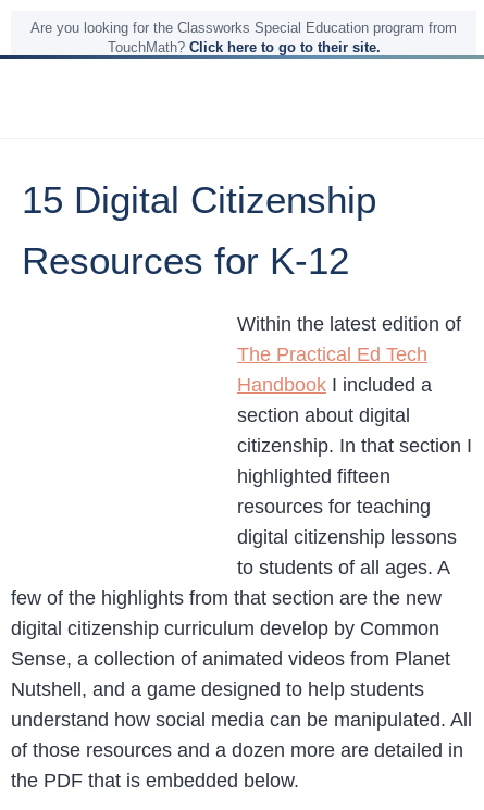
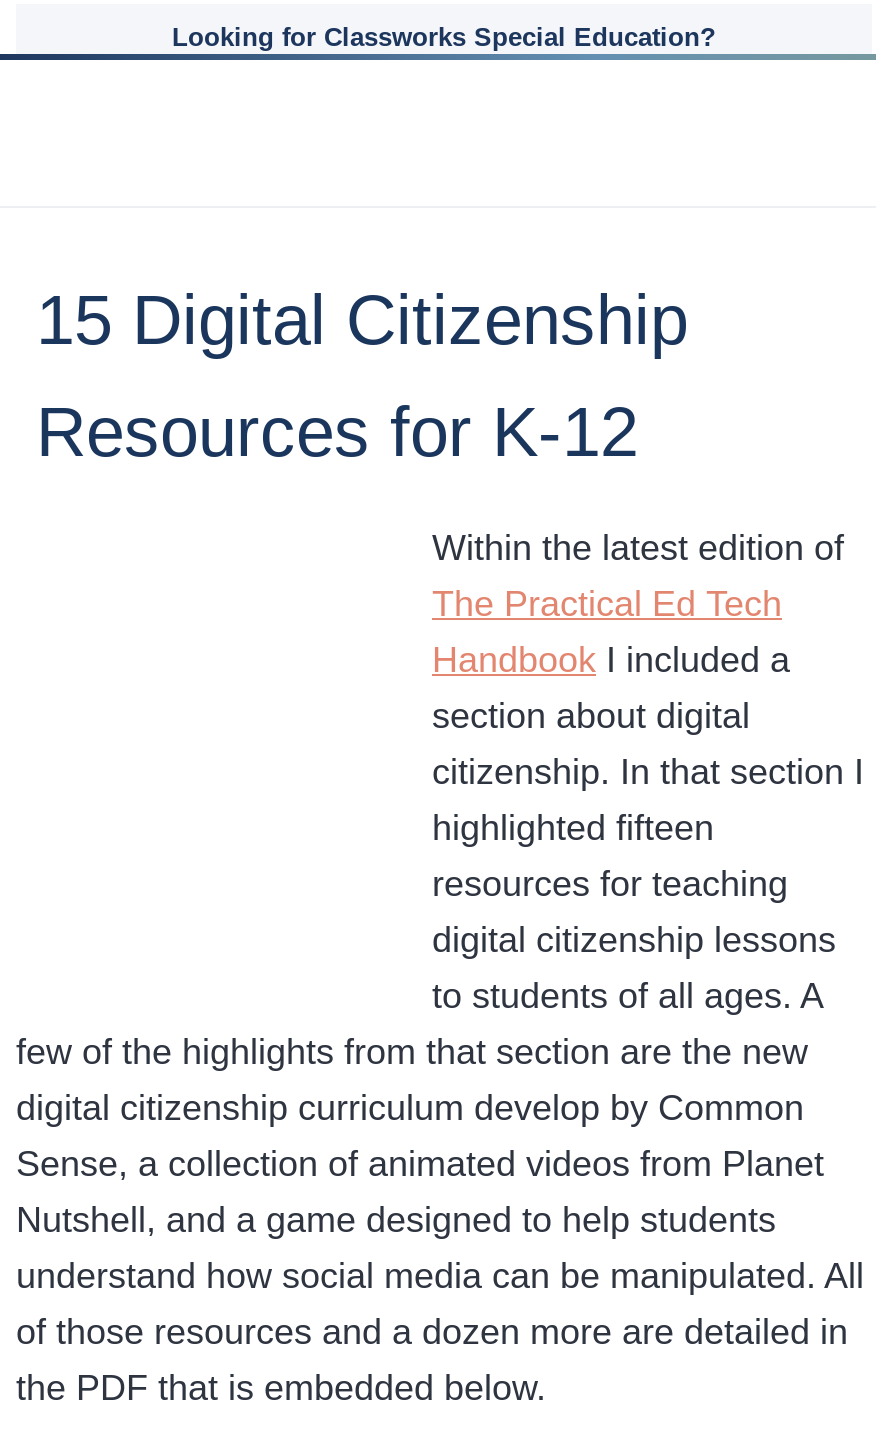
[30,20,457,55] Are you looking for the Classworks Special Education program from | TouchMath? Click here to go to their site. -> [172,22,716,52] Looking for Classworks Special Education?

